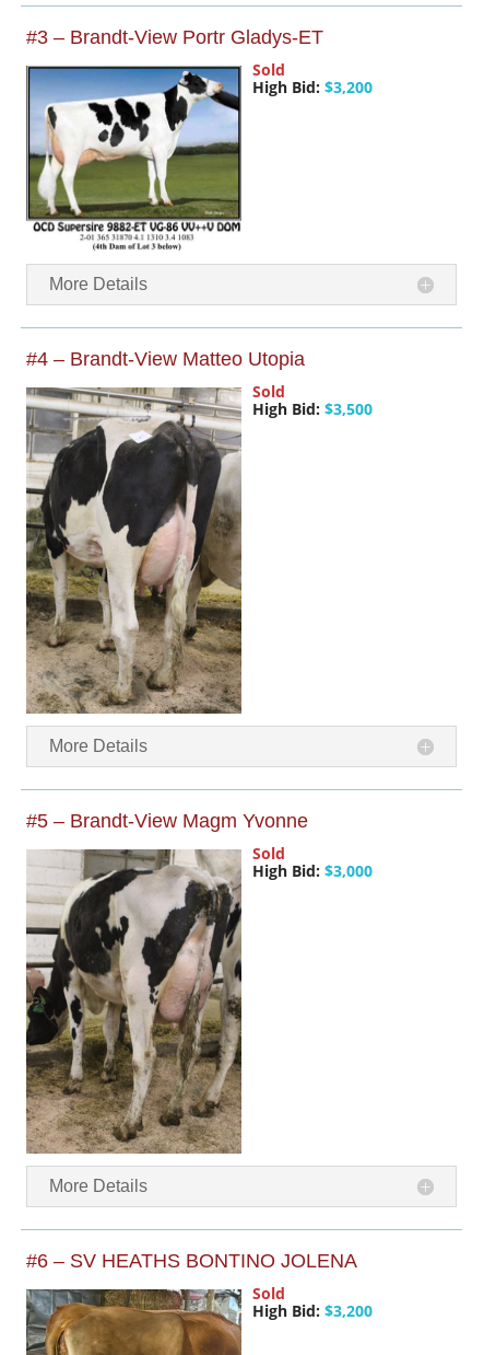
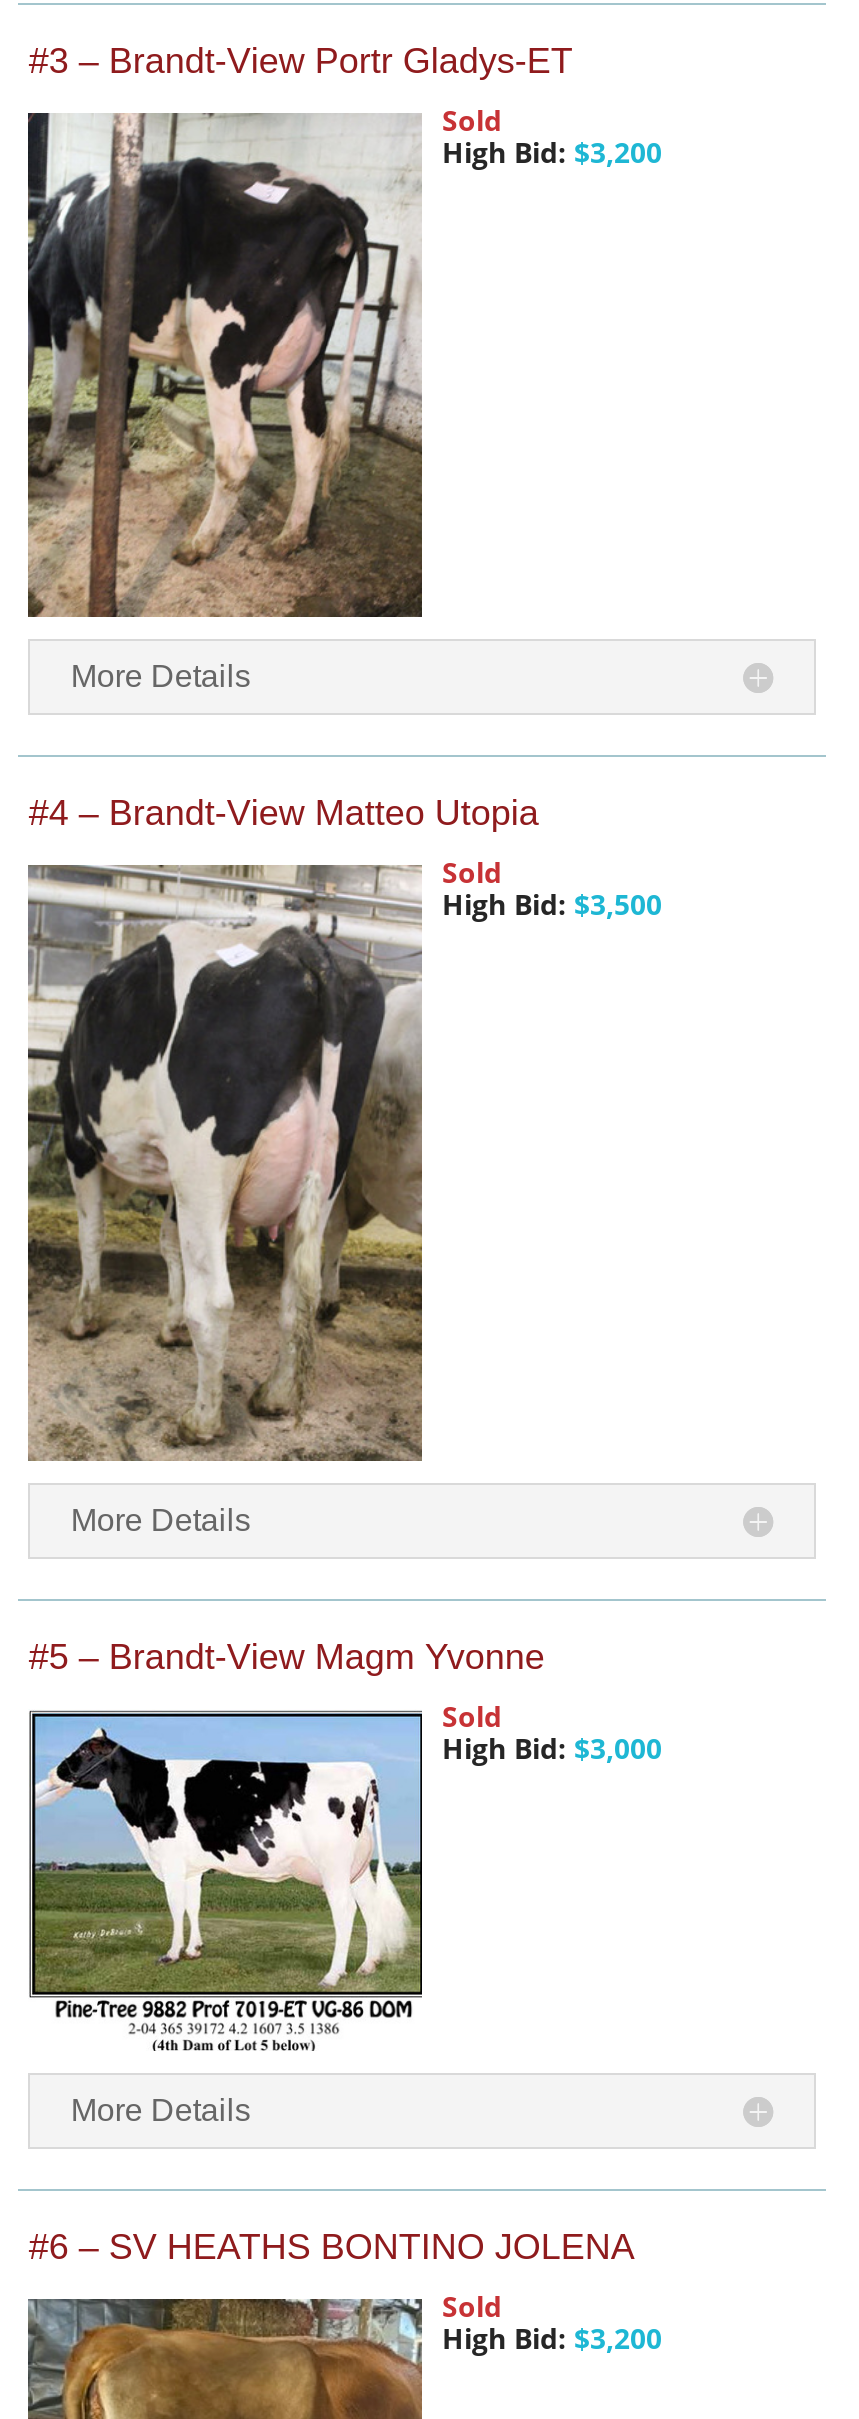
[26,66,241,252] [image] -> [26,111,424,619] [image]
moved [24,275,373,881] -> [24,659,662,1766]: [image] | More Details | #4 – Brandt-View Matteo Utopia | ... | Sold | High Bid: $3,000
[25,849,243,1155] [image] -> [28,1711,422,2051] [image]

